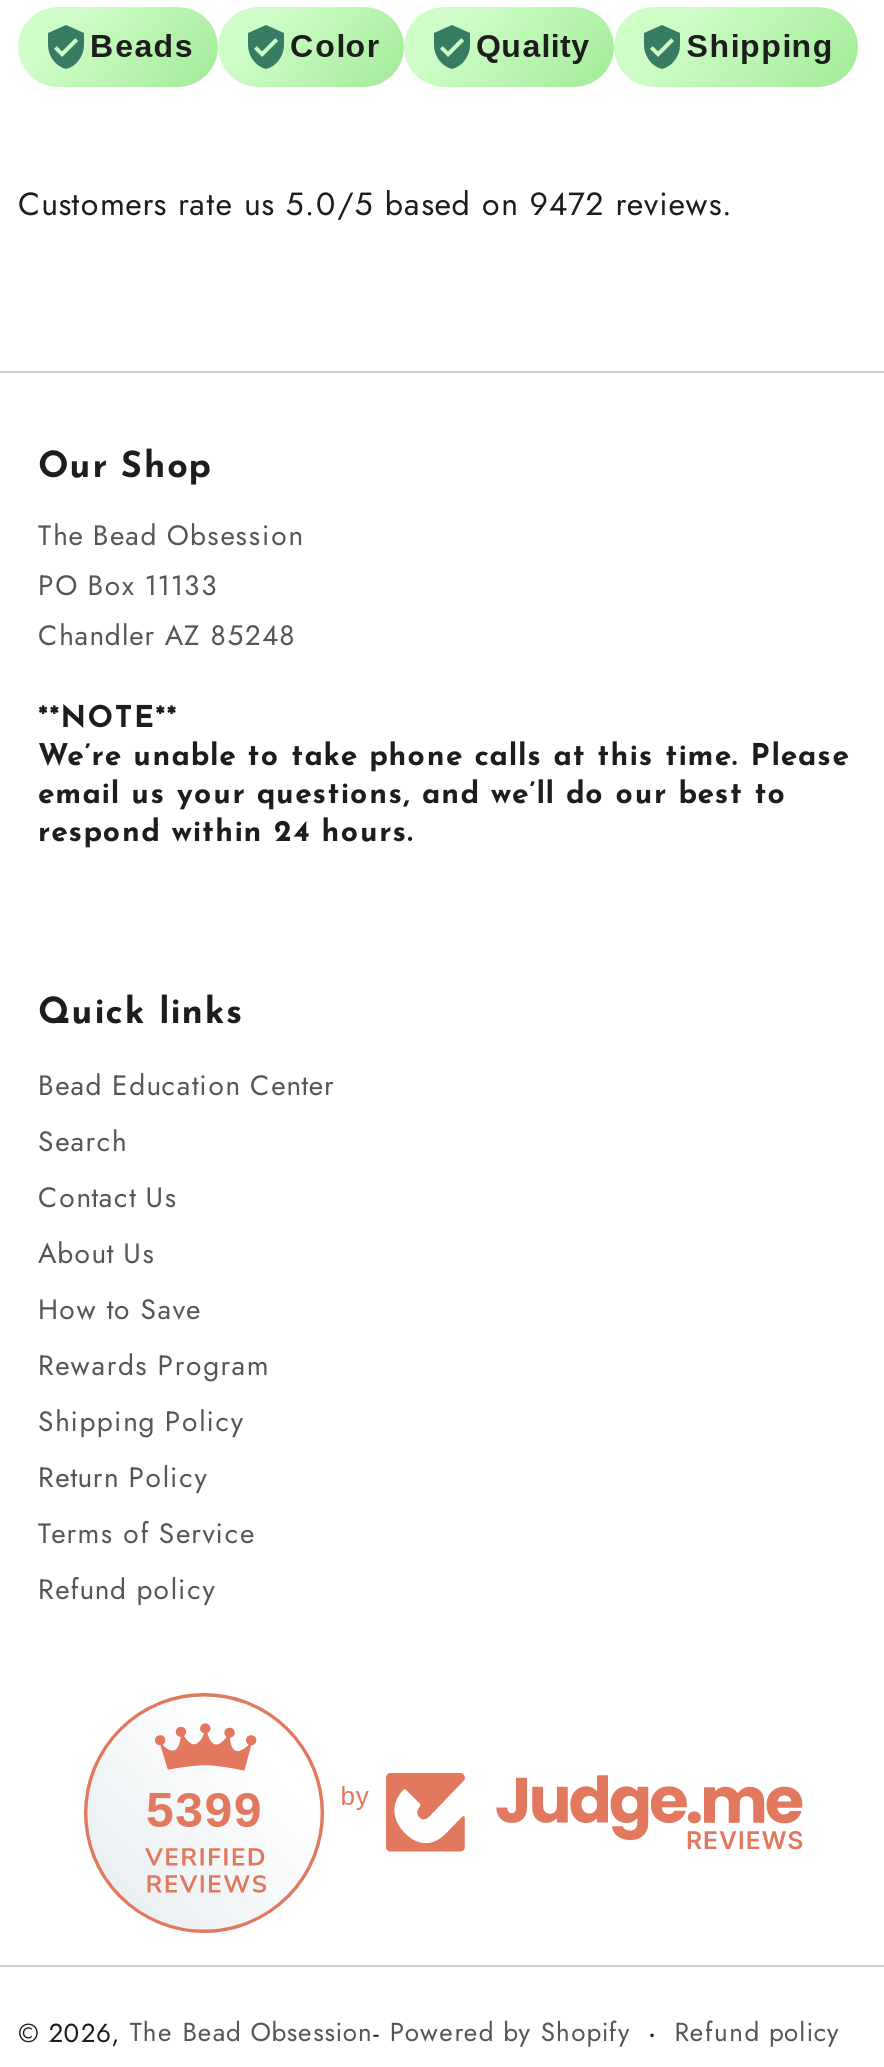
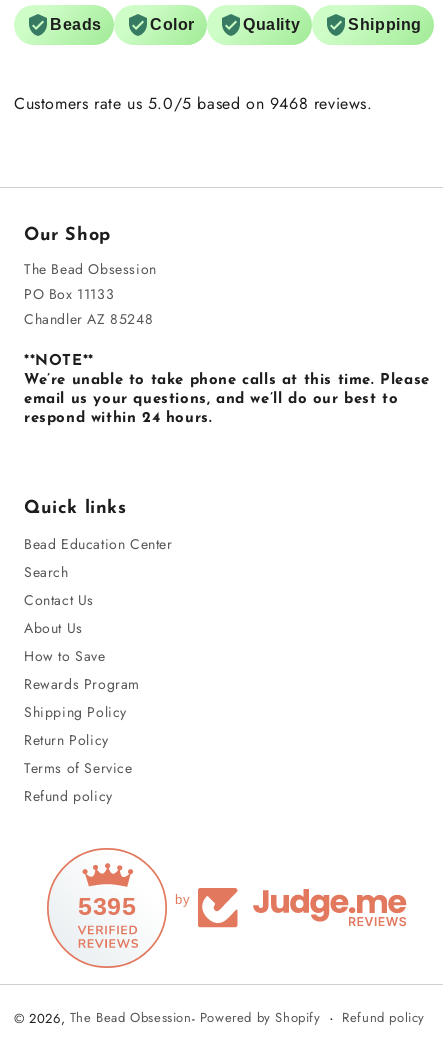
[18,181,733,227] Customers rate us 5.0/5 based on 9472 reviews. -> [14,92,373,115] Customers rate us 5.0/5 based on 9468 reviews.
[146,1781,263,1837] 5399 -> [78,892,136,920] 5395

